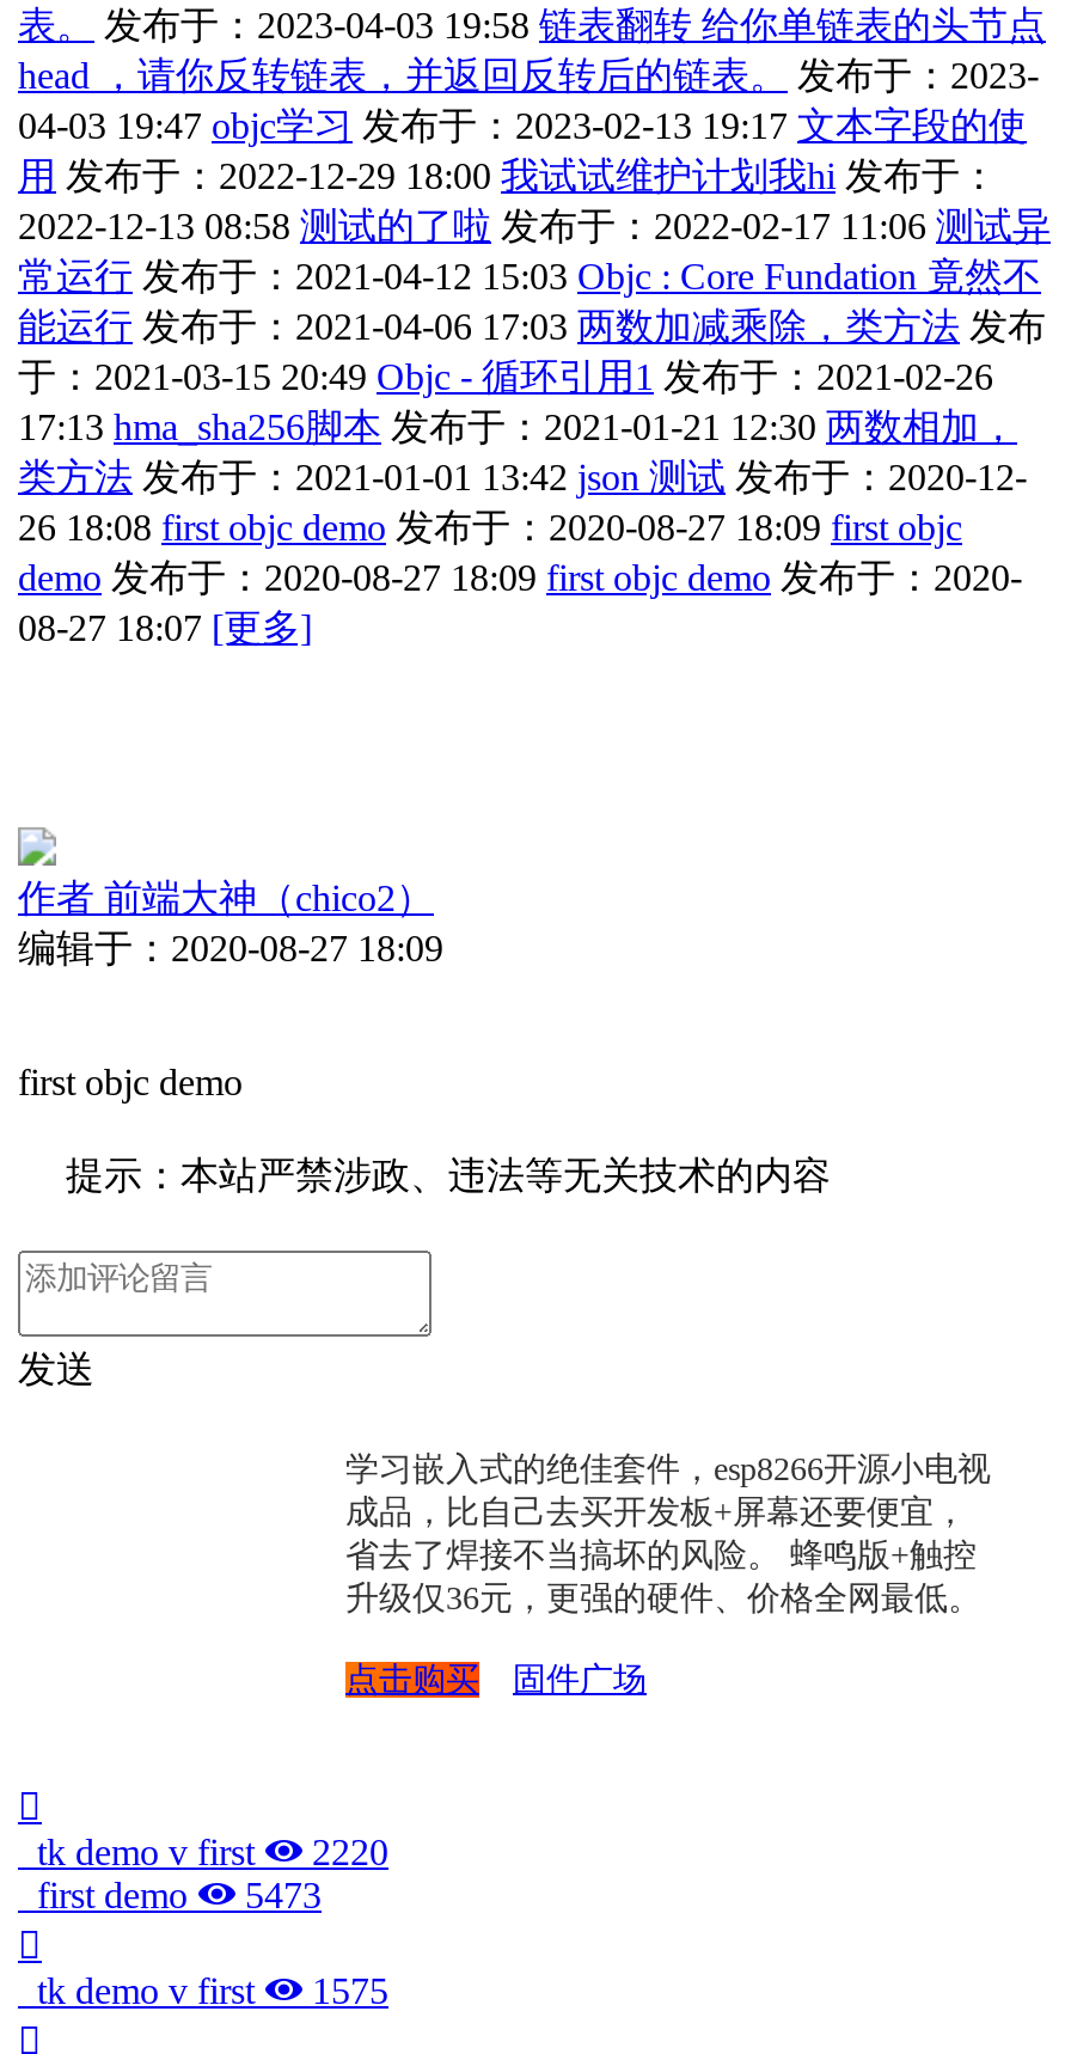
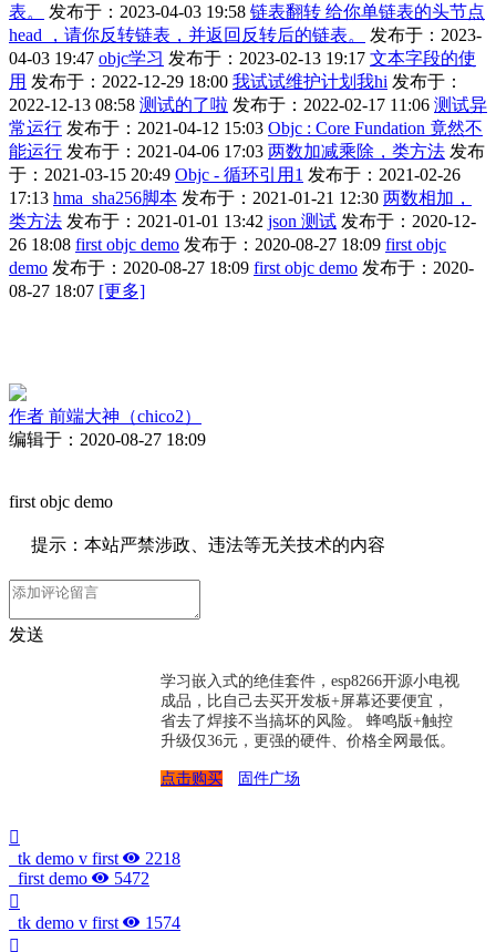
[18,1832,388,1873] tk demo v first 2220 -> [9,849,180,868] tk demo v first 2218
[18,1875,322,1916] first demo 5473 -> [9,869,149,888] first demo 5472
[18,1971,388,2012] tk demo v first 1575 -> [9,914,180,932] tk demo v first 1574

